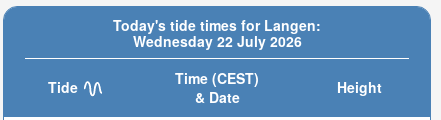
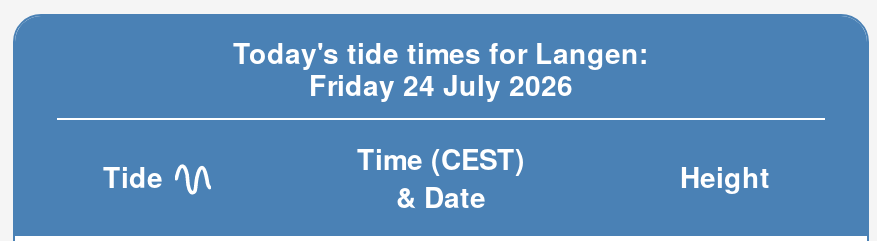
[132,31,301,51] Wednesday 22 July 2026 -> [309,64,573,104] Friday 24 July 2026

